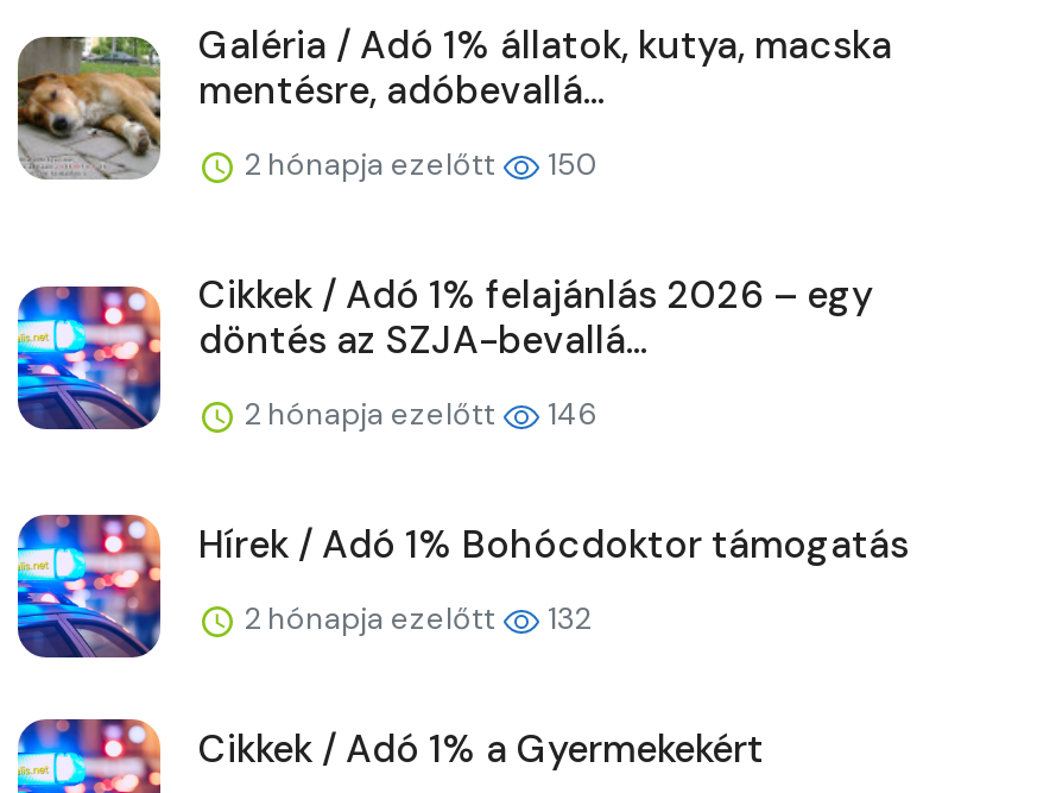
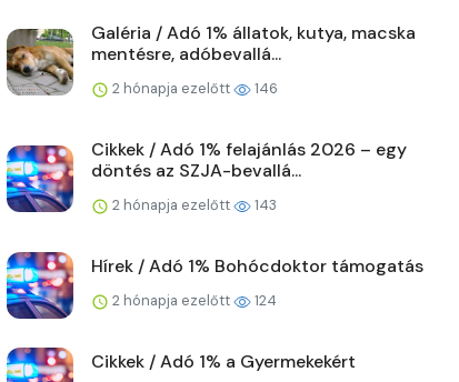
[236,144,597,184] 2 hónapja ezelőtt 150 -> [109,79,278,98] 2 hónapja ezelőtt 146
[236,394,597,434] 2 hónapja ezelőtt 146 -> [109,195,277,214] 2 hónapja ezelőtt 143
[236,598,590,638] 2 hónapja ezelőtt 132 -> [109,291,277,310] 2 hónapja ezelőtt 124

